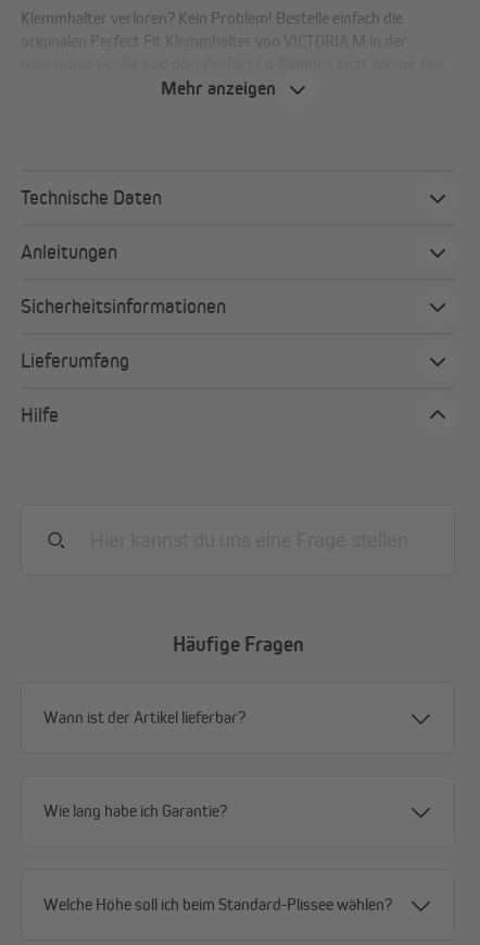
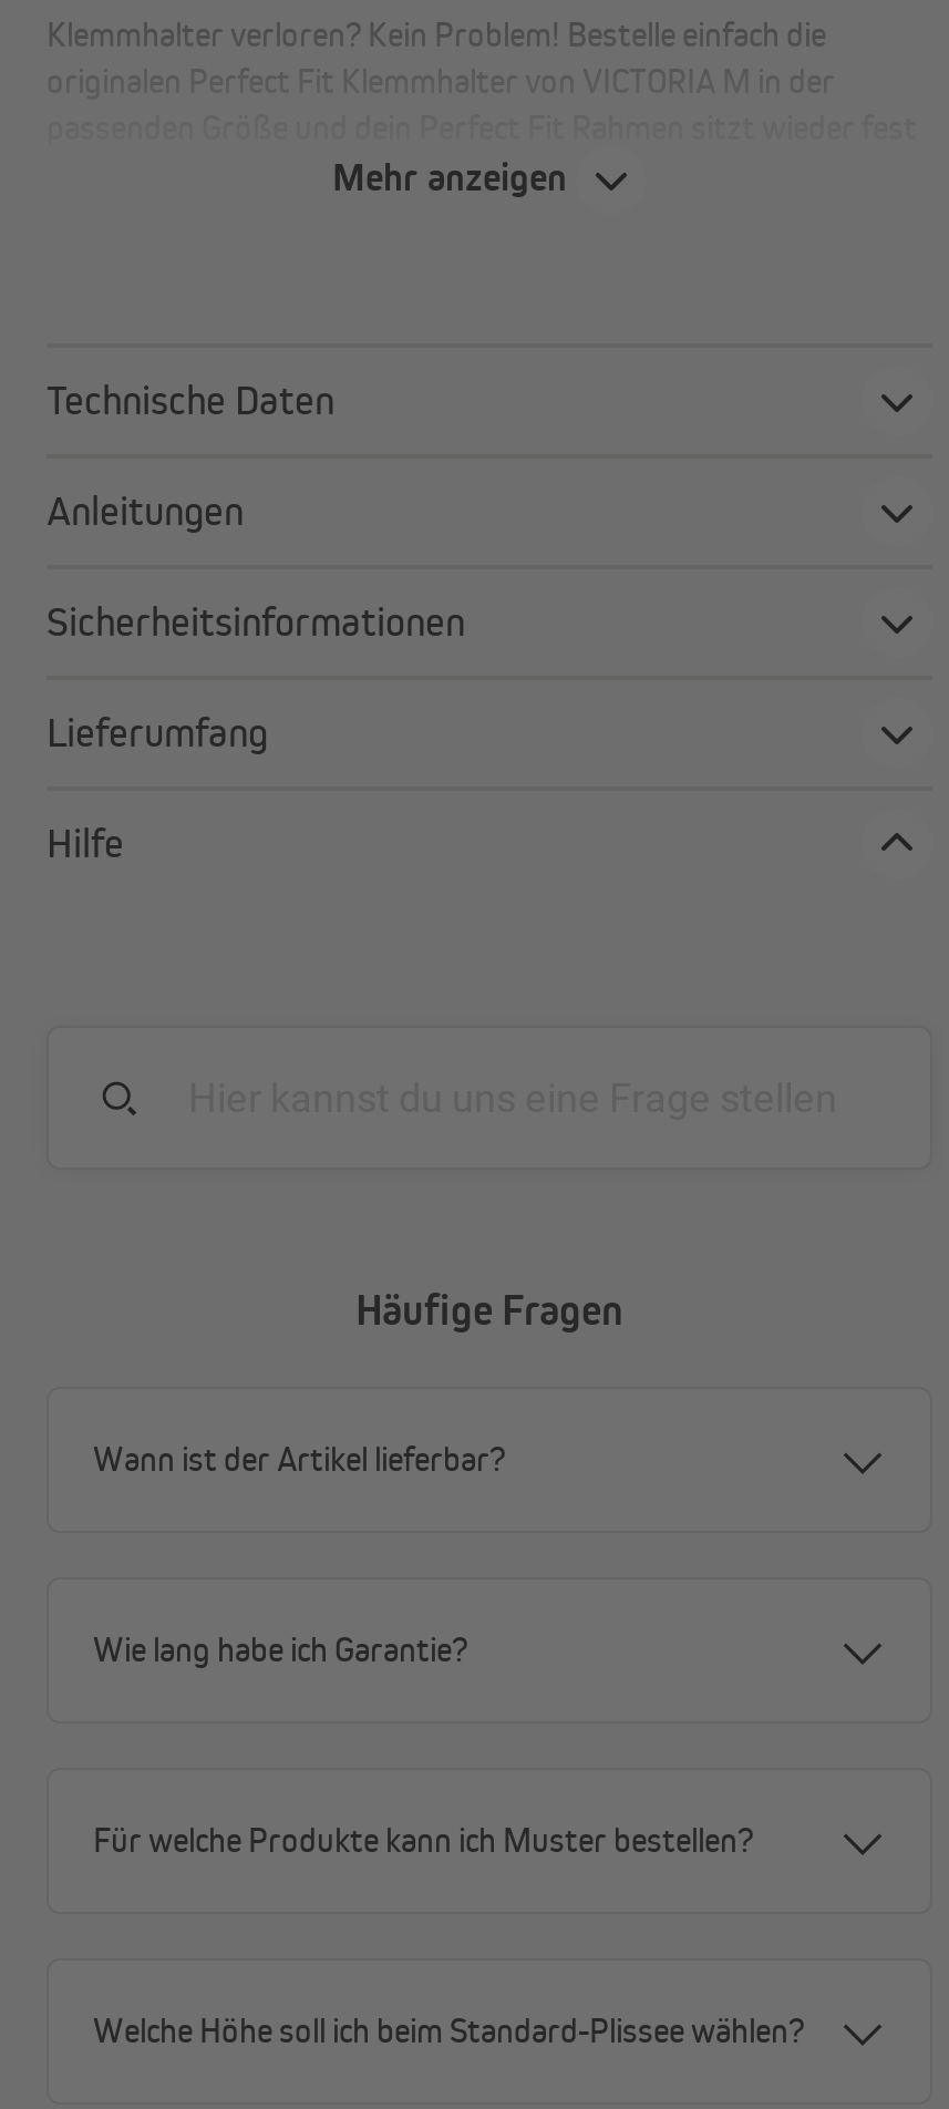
none -> [93,1819,753,1861] Für welche Produkte kann ich Muster bestellen?

